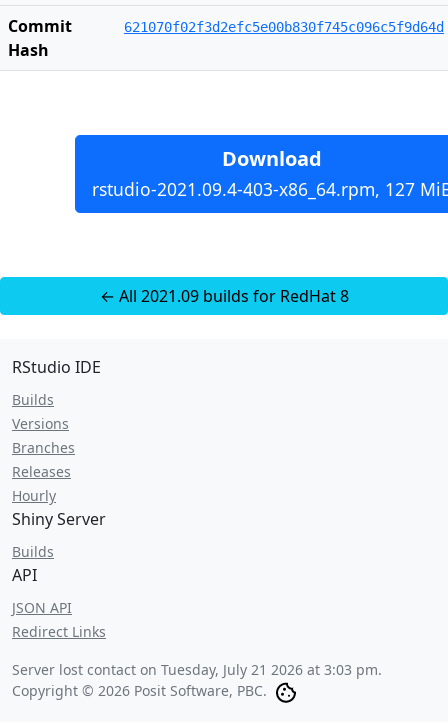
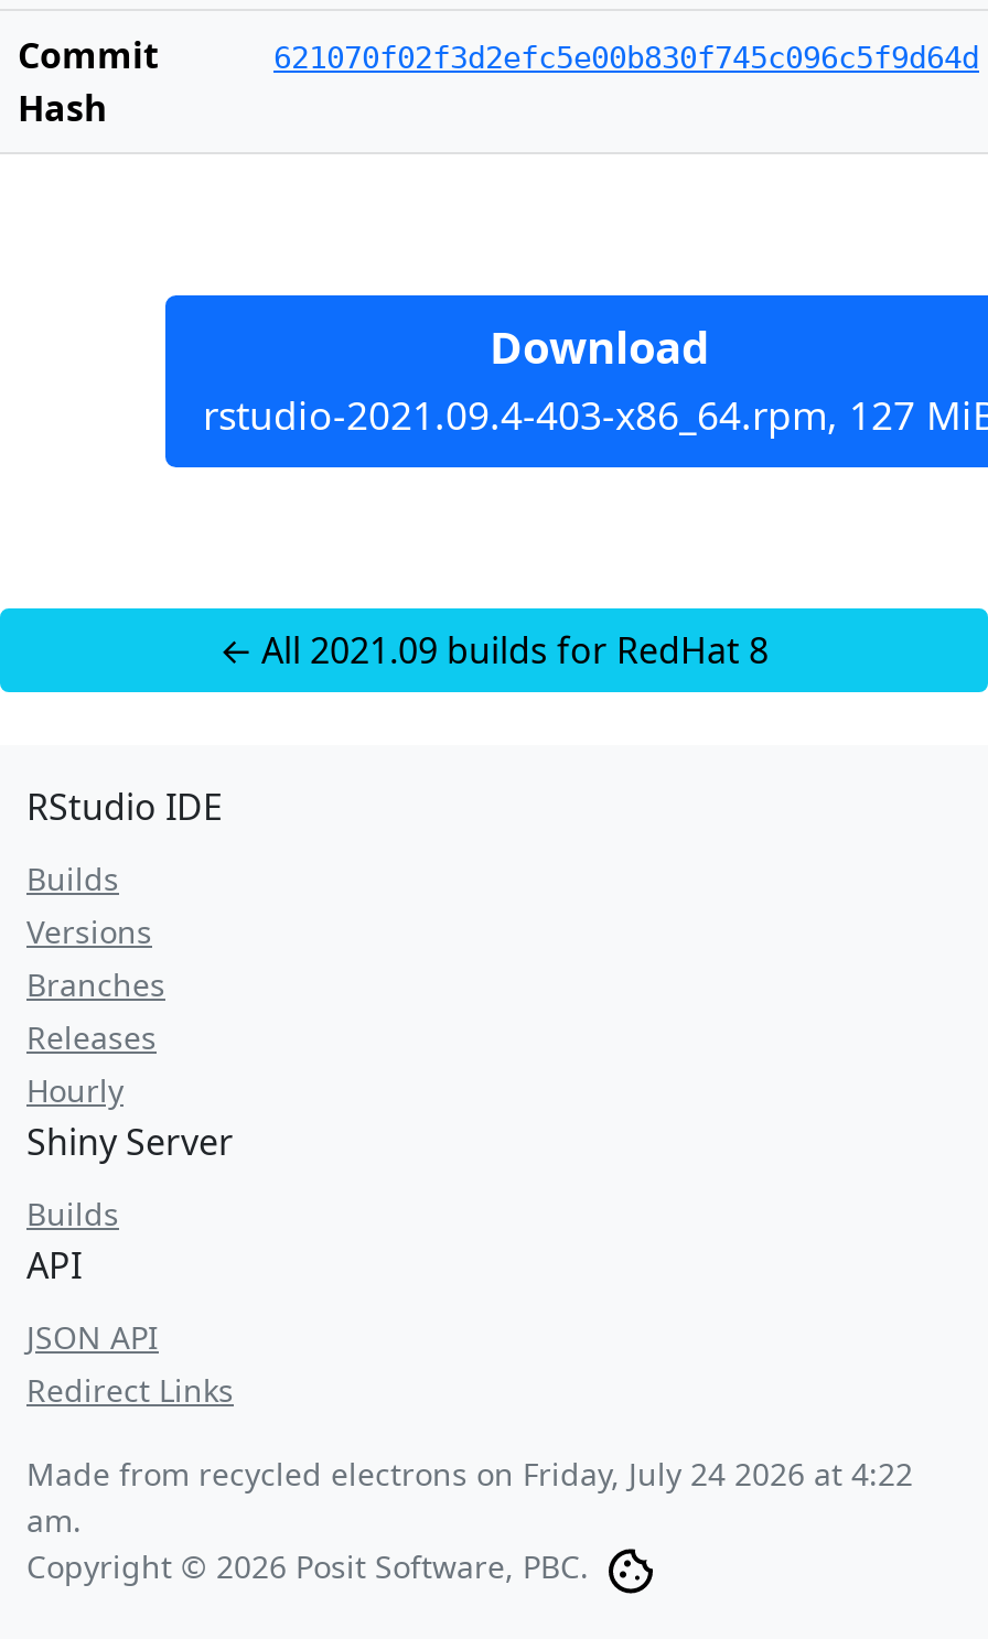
[12,660,382,679] Server lost contact on Tuesday, July 21 2026 at 3:03 pm. -> [26,1453,913,1541] Made from recycled electrons on Friday, July 24 2026 at 4:22 | am.

